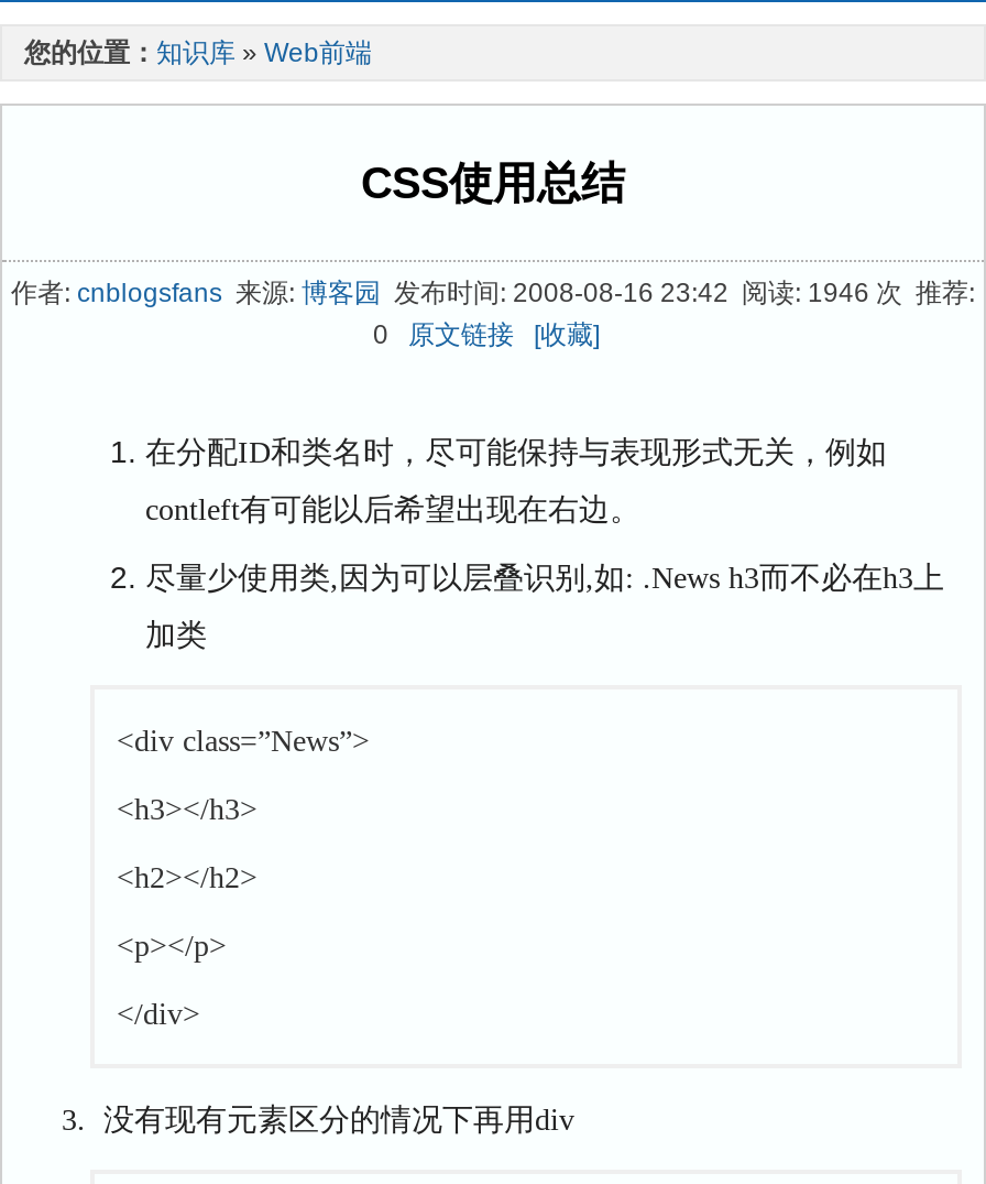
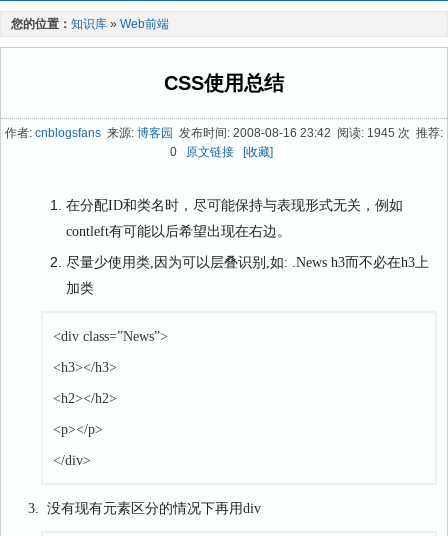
[11,278,975,308] 作者: cnblogsfans来源:博客园发布时间: 2008-08-16 23:42 阅读: 1946 次 推荐: -> [5,126,443,140] 作者: cnblogsfans来源:博客园发布时间: 2008-08-16 23:42 阅读: 1945 次 推荐:

